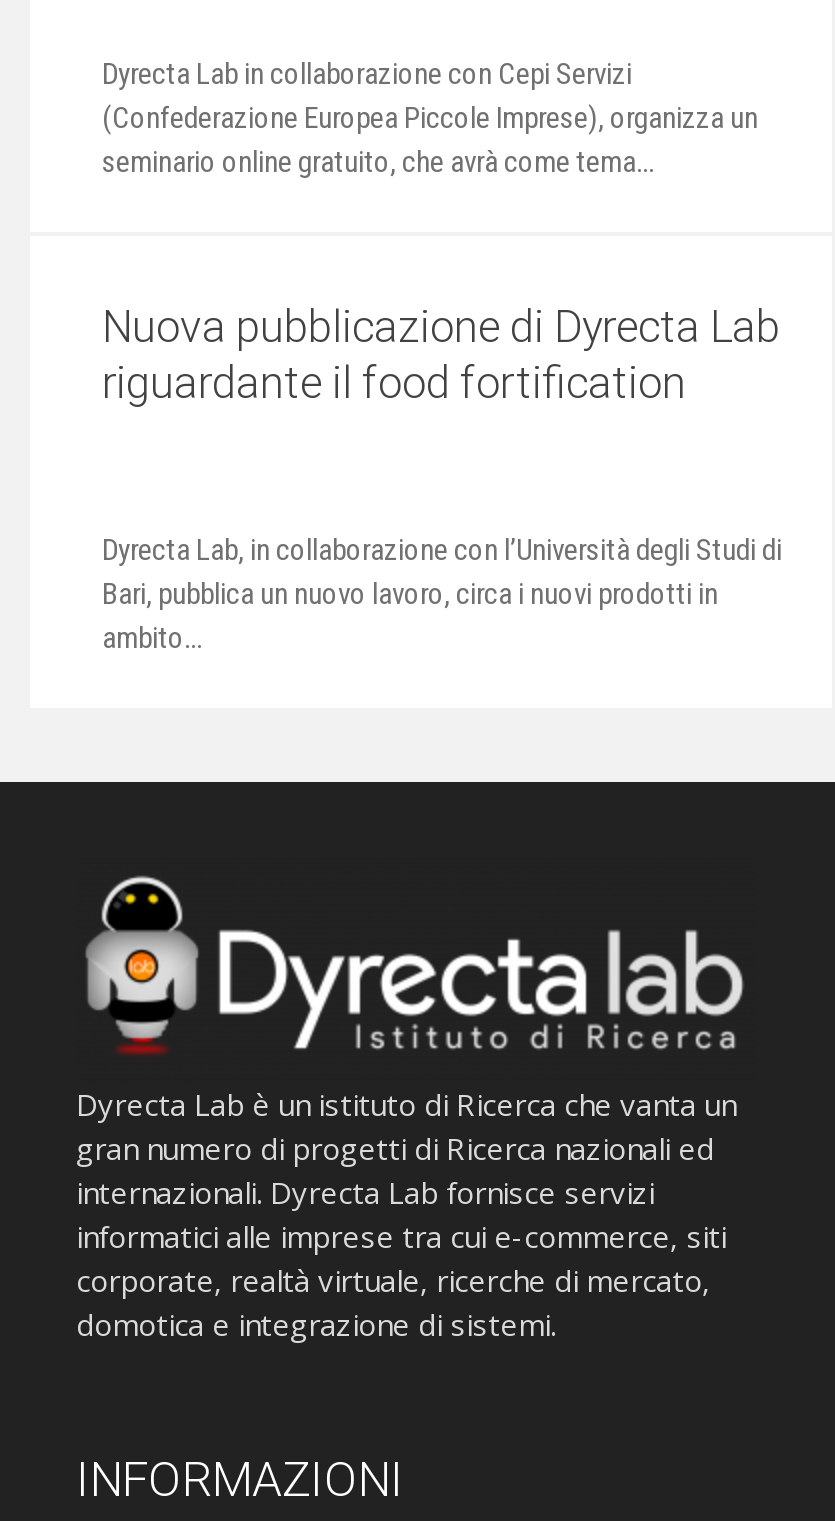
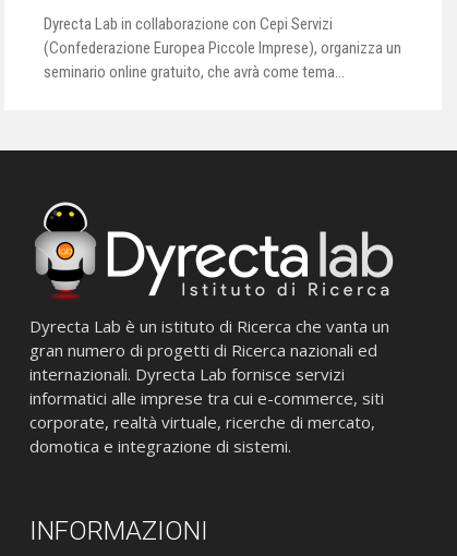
[102,303,782,657] Nuova pubblicazione di Dyrecta Lab | riguardante il food fortification | Dyrecta Lab, in collaborazione con l’Università degli Studi di | Bari, pubblica un nuovo lavoro, circa i nuovi prodotti in | ambito... -> none

